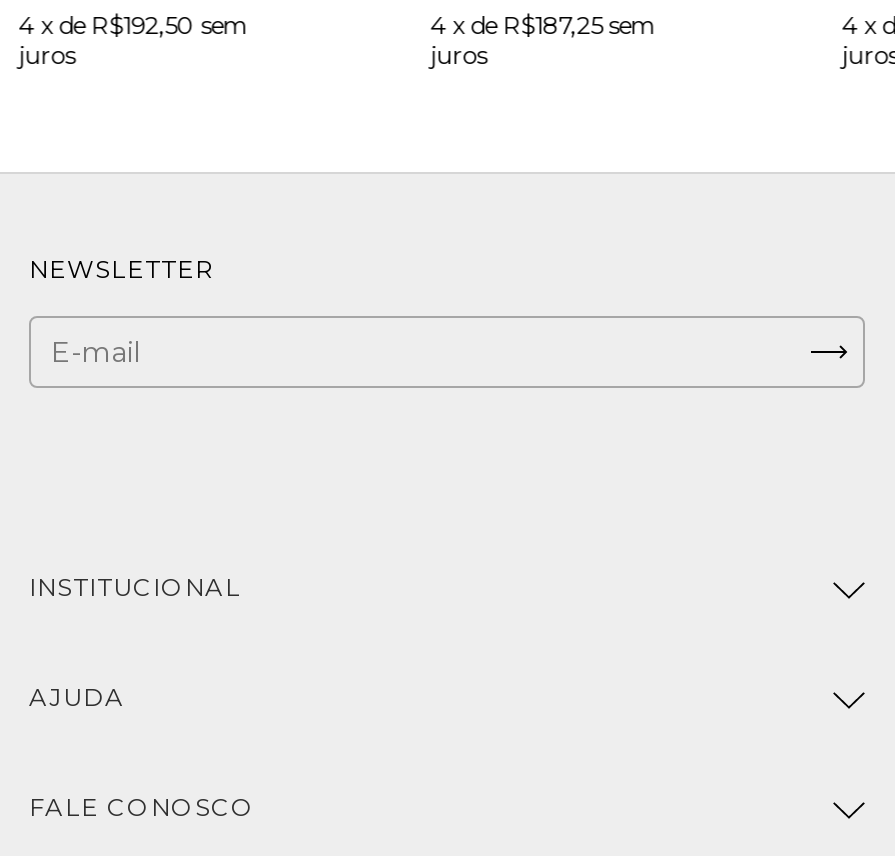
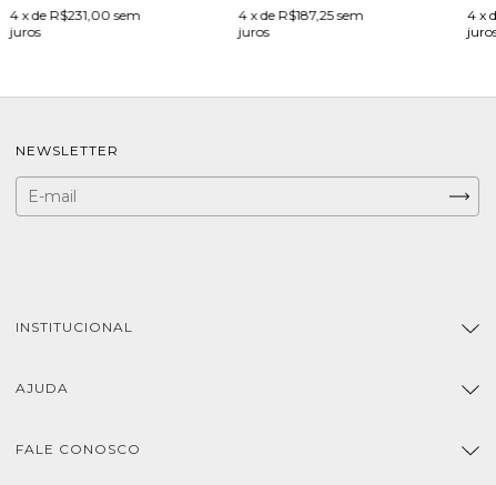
[19,10,249,40] 4 x de R$192,50 sem -> [10,7,141,24] 4 x de R$231,00 sem

